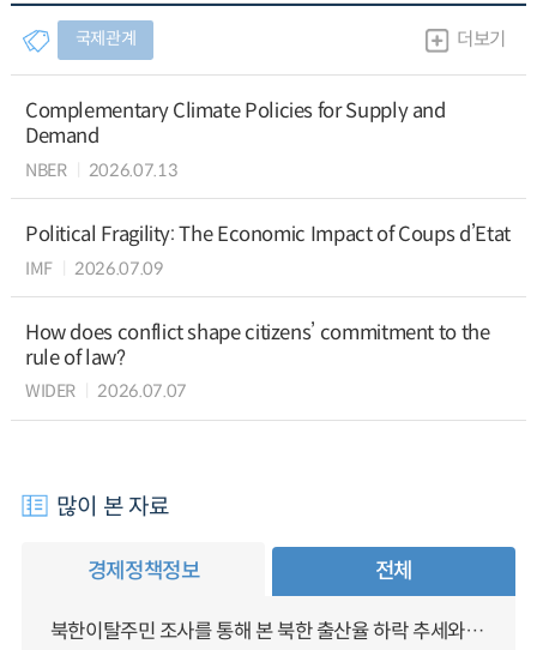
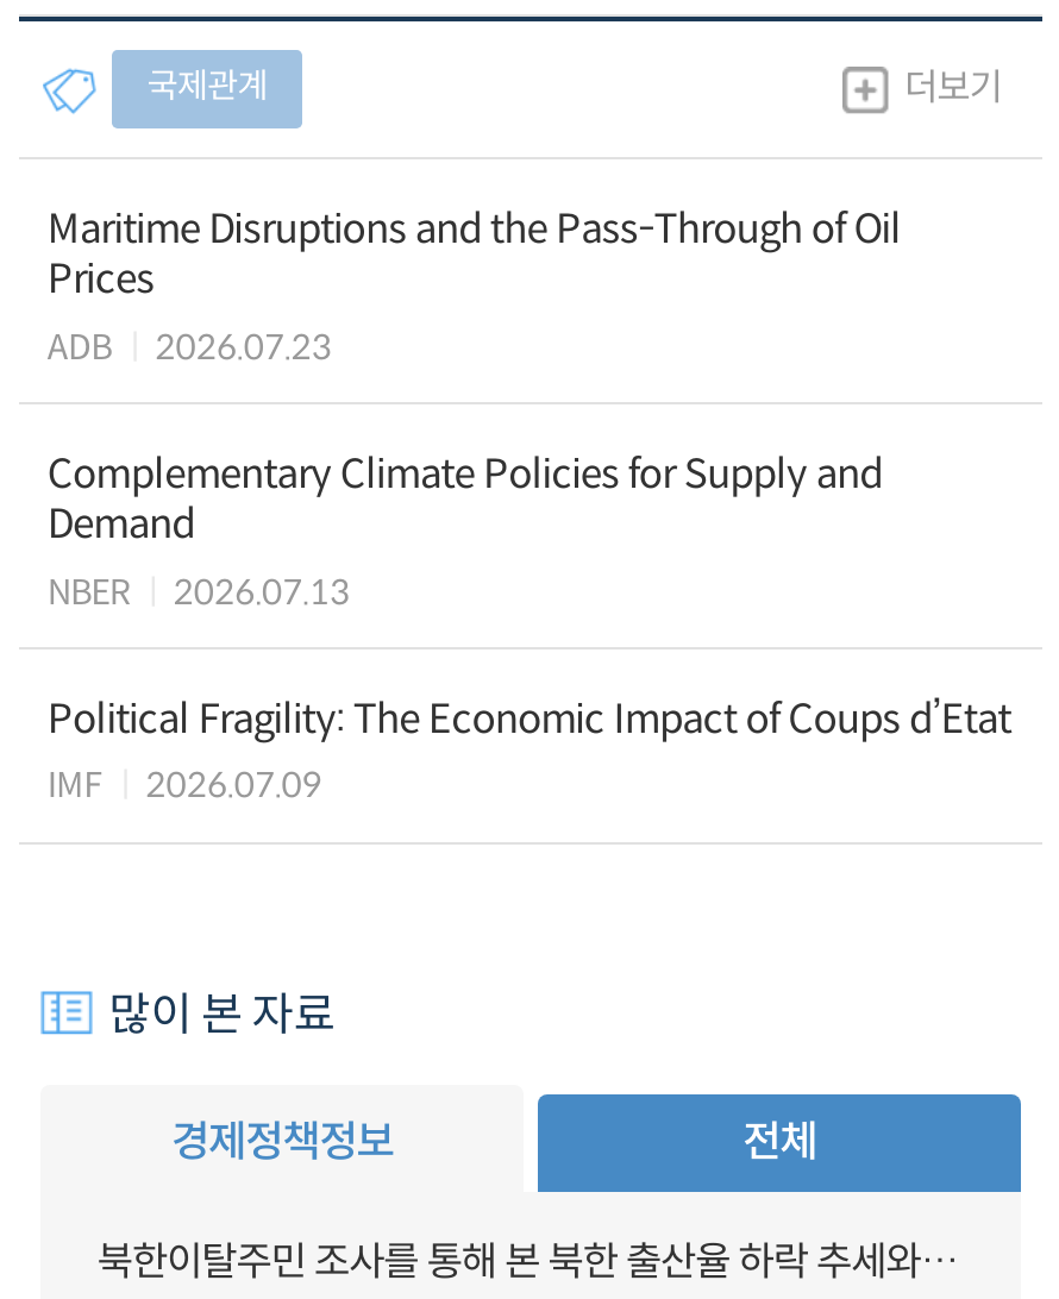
none -> [47,206,901,368] Maritime Disruptions and the Pass-Through of Oil | Prices | ADB | 2026.07.23
moved [25,99,510,279] -> [47,450,1011,807]: Complementary Climate Policies for Supply and | Demand | NBER | 2026.07.13 | Political Fragility: The Economic Impact of Coups d’Etat | IMF | 2026.07.09
[25,320,490,402] How does conflict shape citizens’ commitment to the | rule of law? | WIDER | 2026.07.07 -> none

